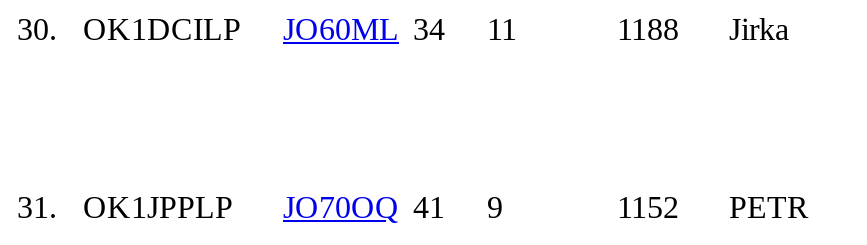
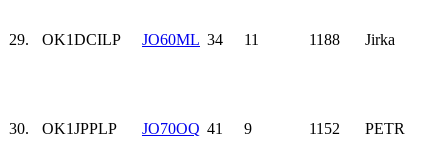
[17,11,517,45] 30. OK1DCILP JO60ML 34 11 -> [9,31,259,48] 29. OK1DCILP JO60ML 34 11
[17,189,503,223] 31. OK1JPPLP JO70OQ 41 9 -> [9,120,252,137] 30. OK1JPPLP JO70OQ 41 9

